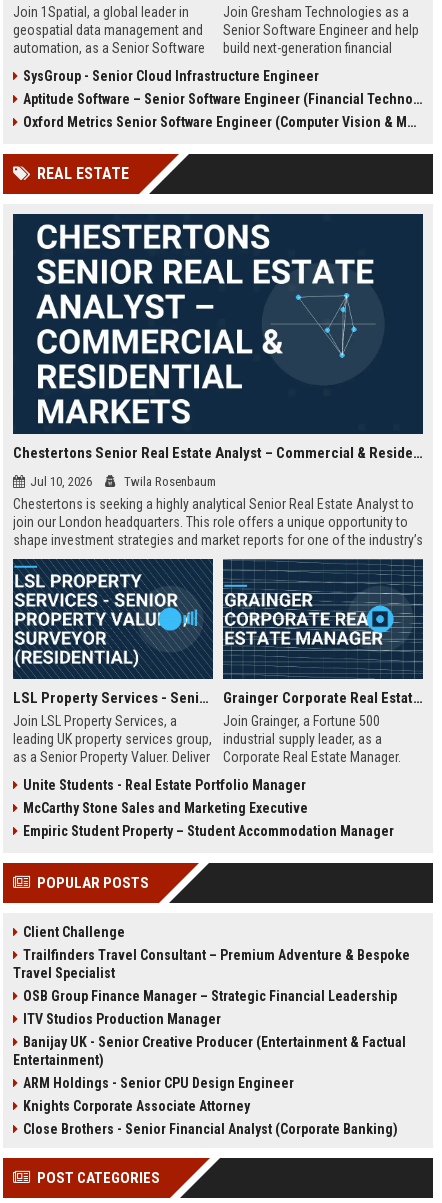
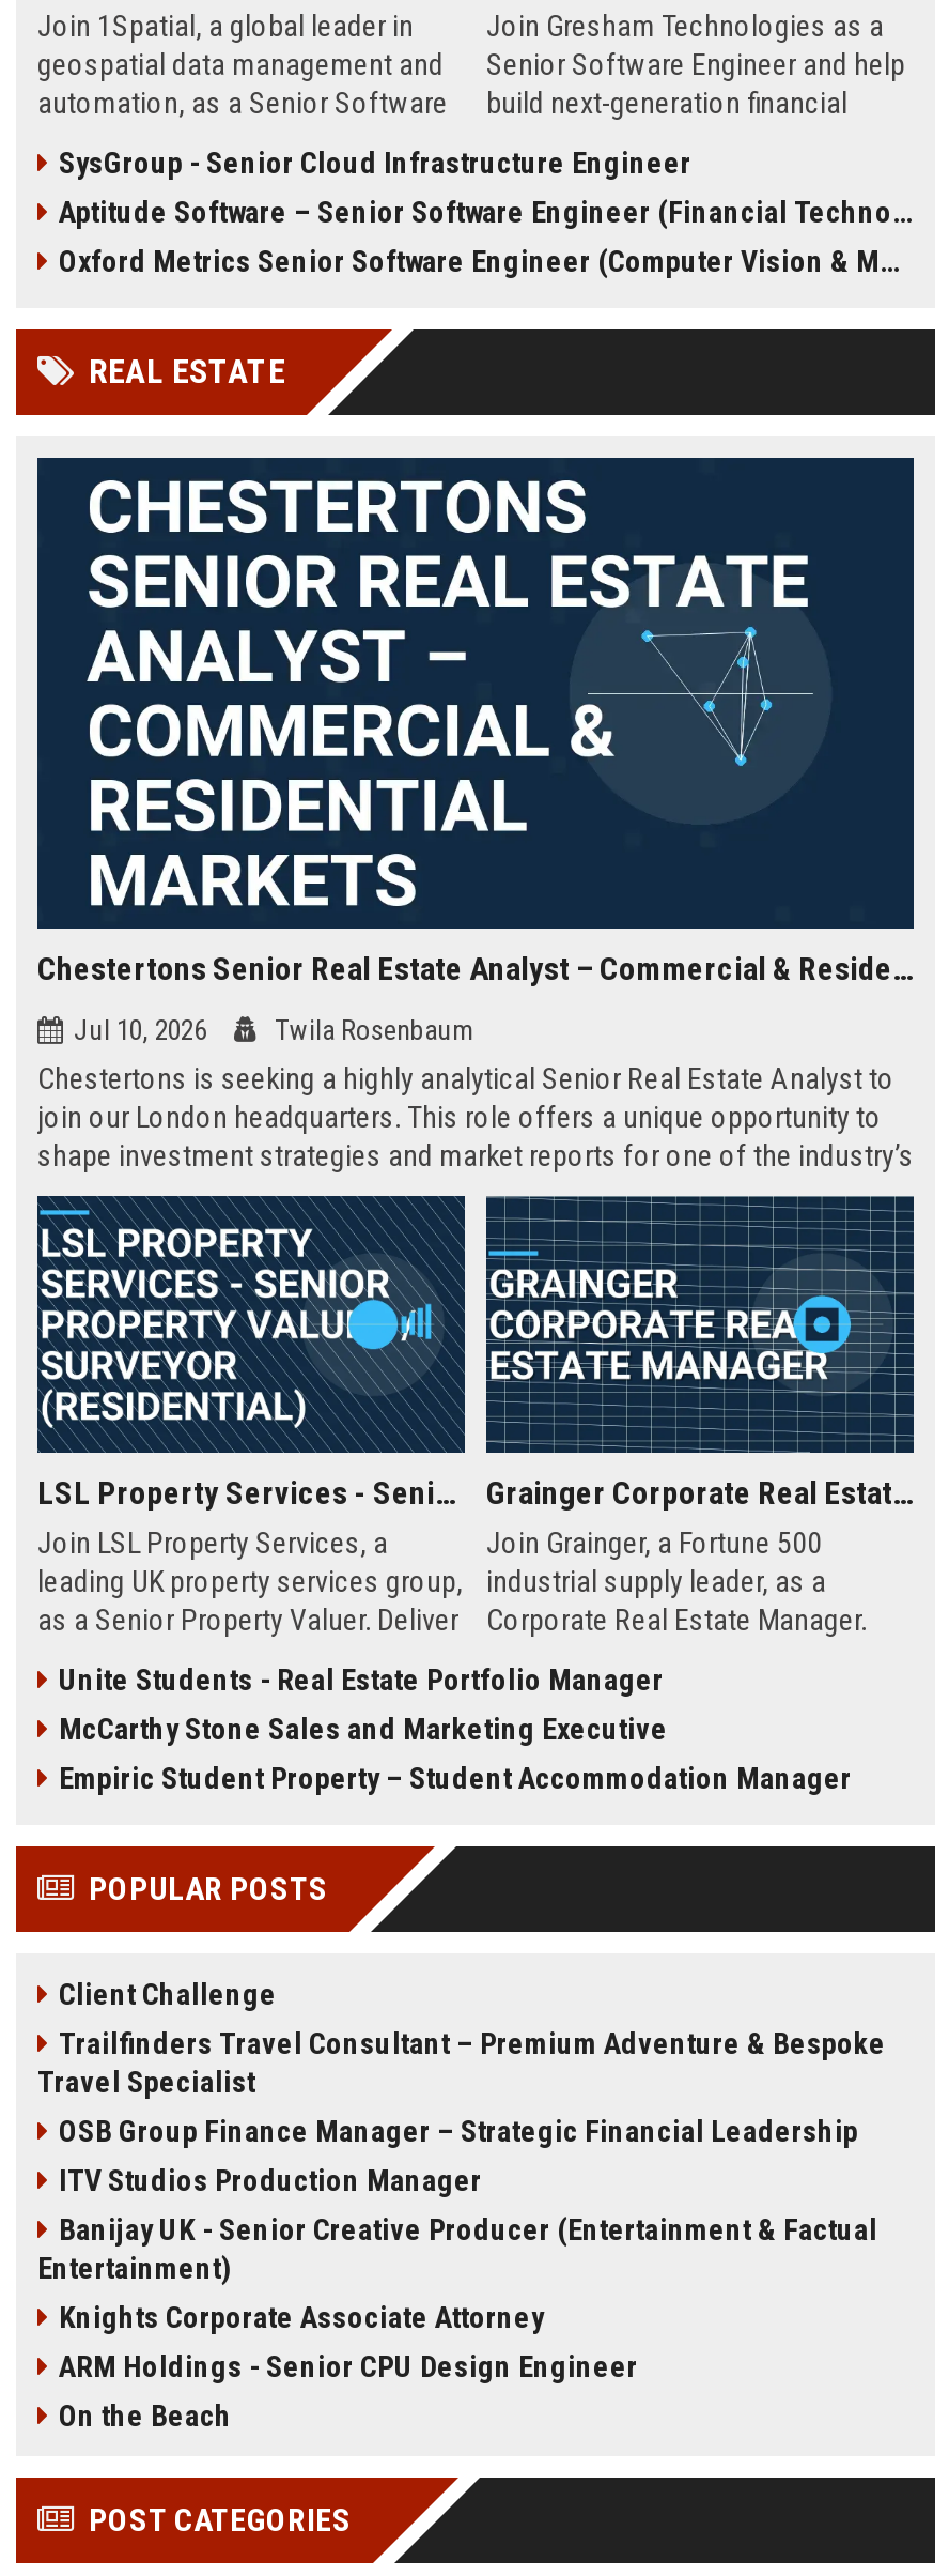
moved [23,1075,294,1091] -> [59,2349,638,2383]: ARM Holdings - Senior CPU Design Engineer
moved [23,1098,250,1114] -> [59,2300,544,2334]: Knights Corporate Associate Attorney
[23,1121,398,1137] Close Brothers - Senior Financial Analyst (Corporate Banking) -> [59,2398,232,2433] On the Beach

